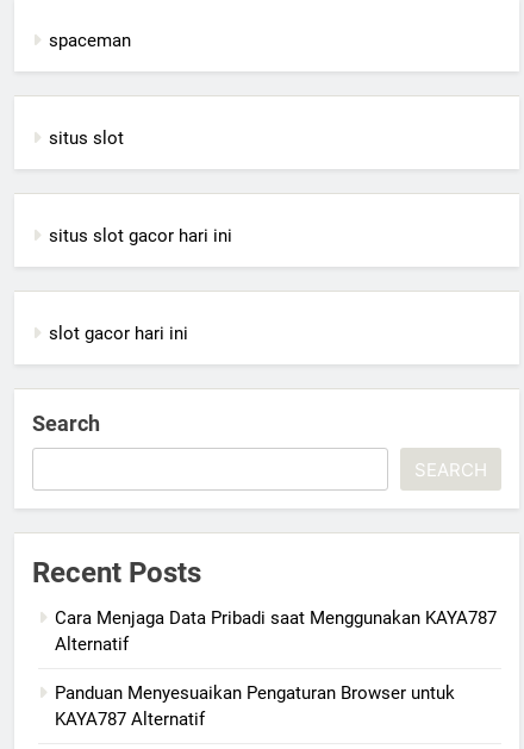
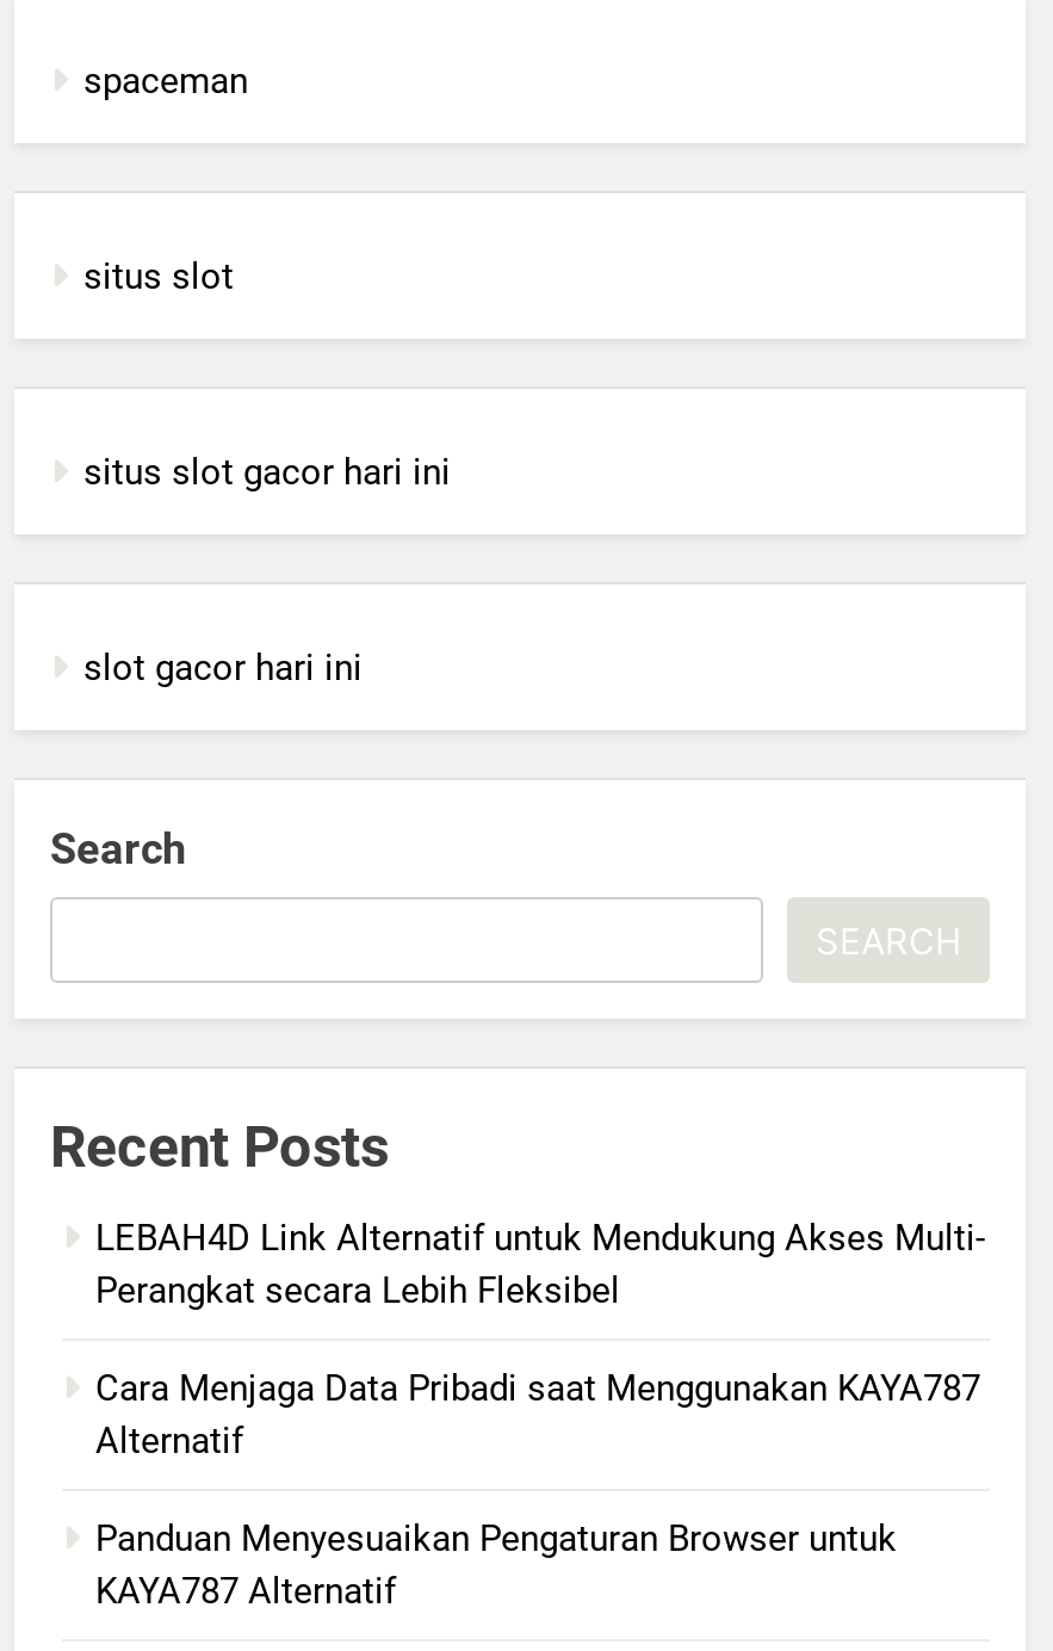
none -> [95,1216,985,1311] LEBAH4D Link Alternatif untuk Mendukung Akses Multi- | Perangkat secara Lebih Fleksibel

